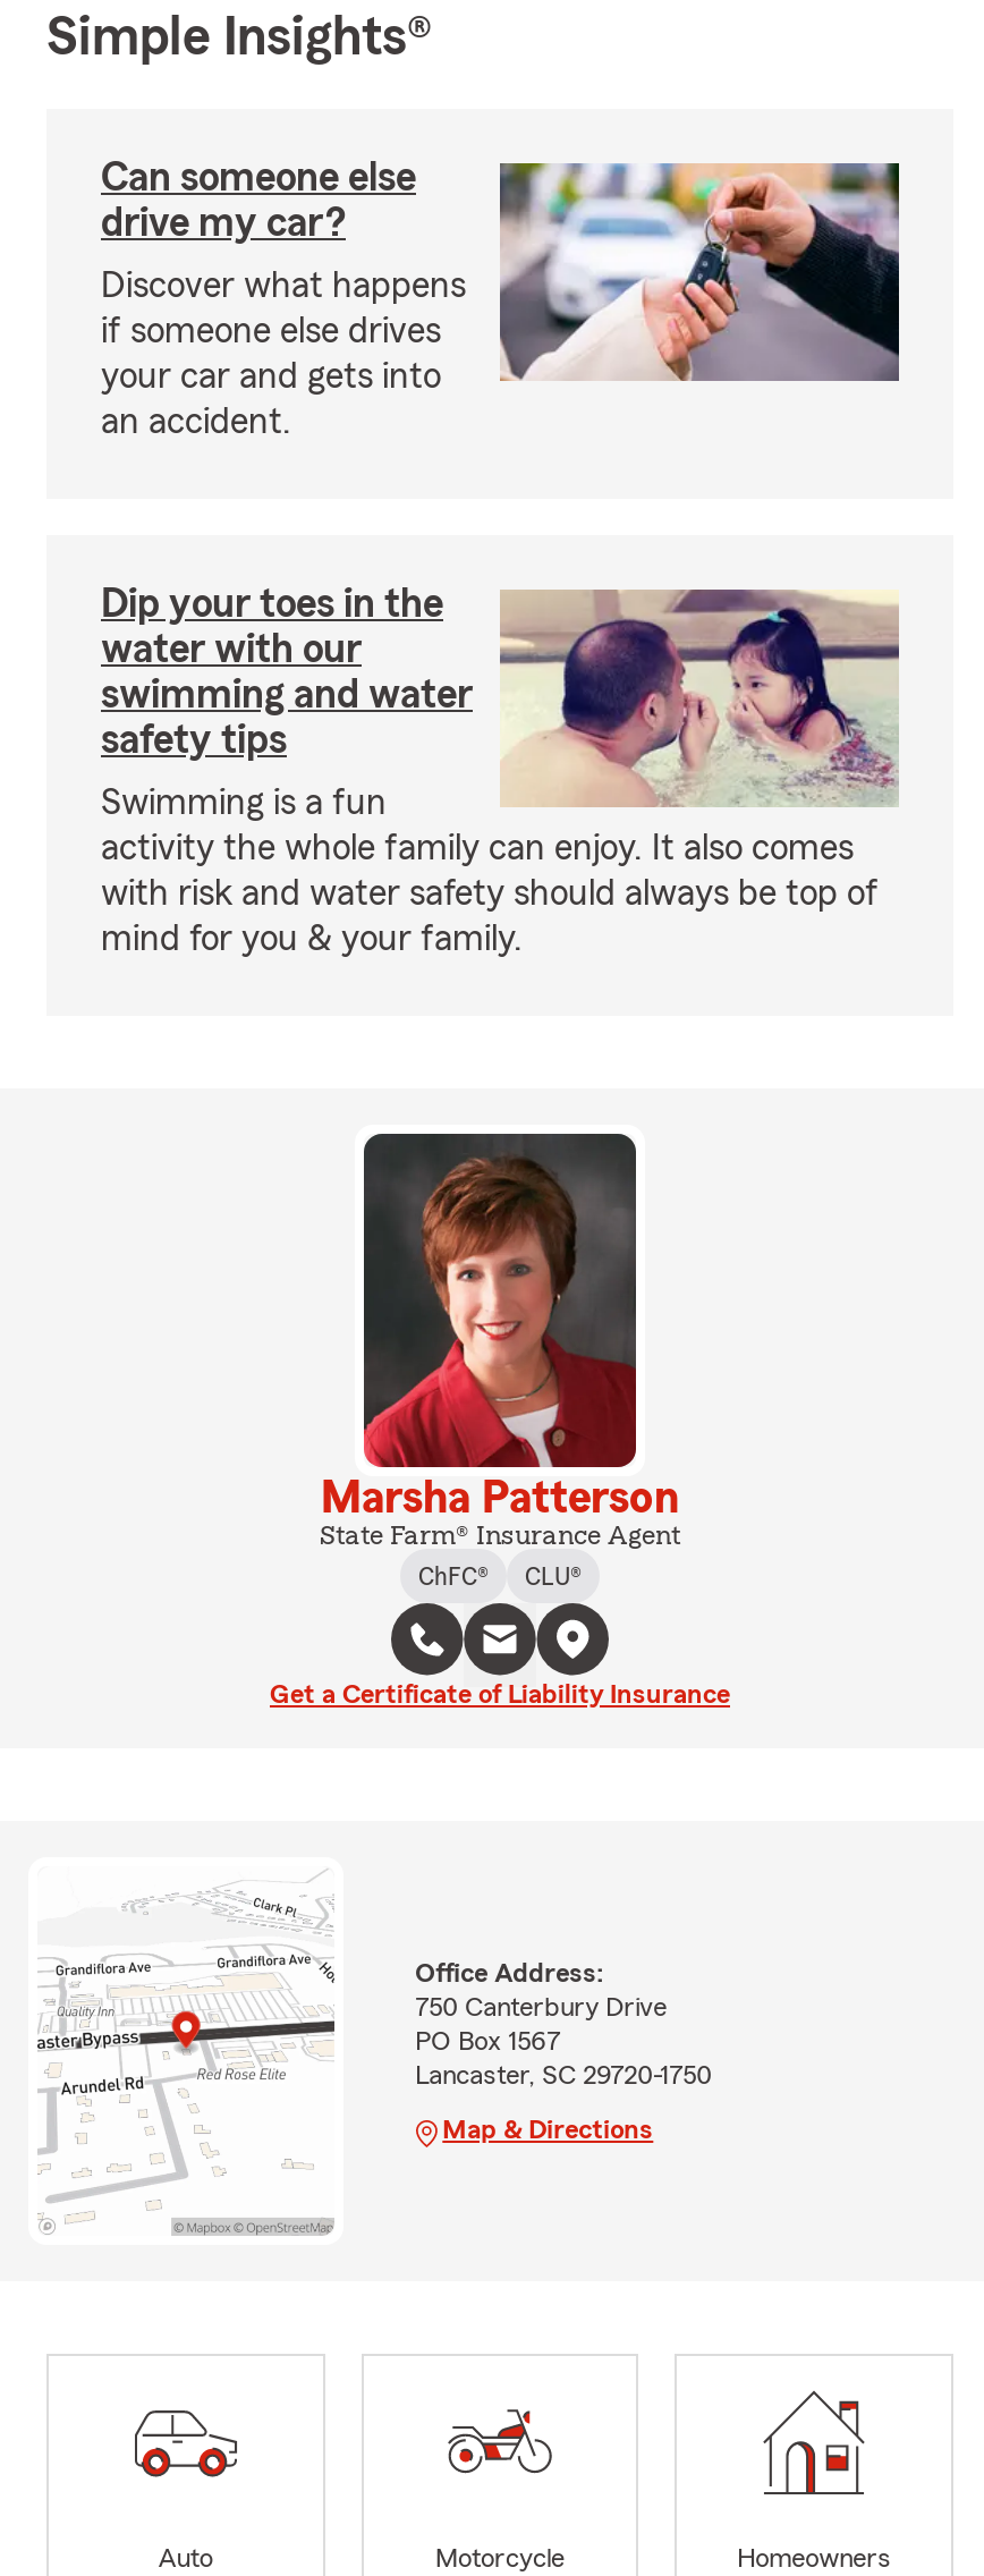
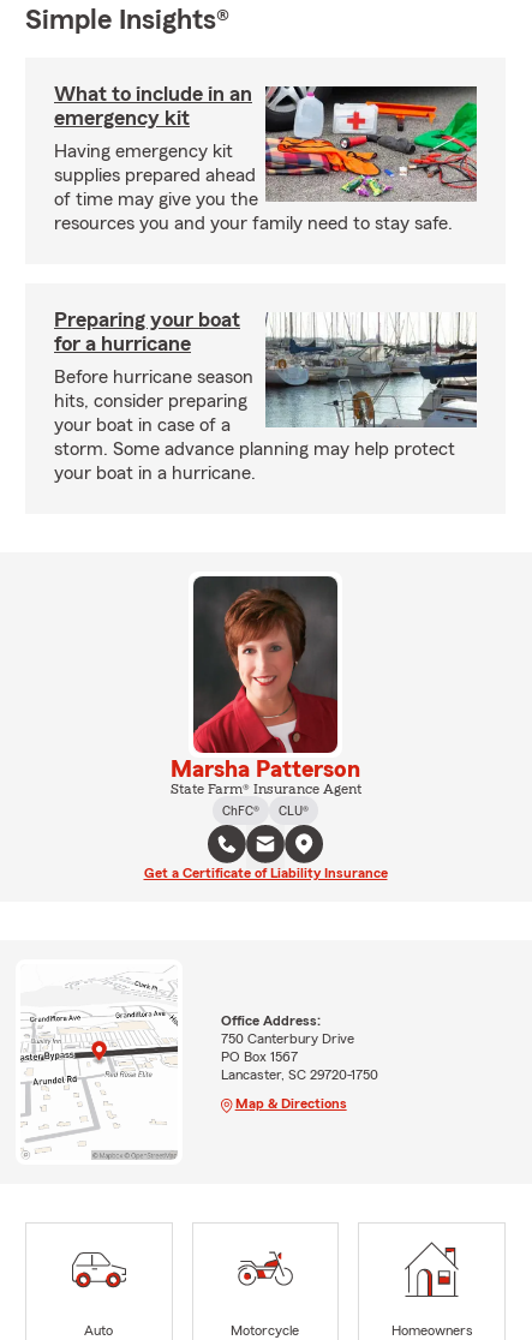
[101,156,416,243] Can someone else | drive my car? -> [54,83,252,128] What to include in an | emergency kit
[101,161,901,440] [image] | Discover what happens | if someone else drives | your car and gets into | an accident. -> [54,85,478,233] [image] | Having emergency kit | supplies prepared ahead | of time may give you the | resources you and your family need to stay safe.
[101,583,473,760] Dip your toes in the | water with our | swimming and water | safety tips -> [54,309,240,354] Preparing your boat | for a hurricane
[101,587,899,957] [image] | Swimming is a fun | activity the whole family can enjoy. It also comes | with risk and water safety should always be top of | mind for you & your family. -> [54,312,478,483] [image] | Before hurricane season | hits, consider preparing | your boat in case of a | storm. Some advance planning may help protect | your boat in a hurricane.

